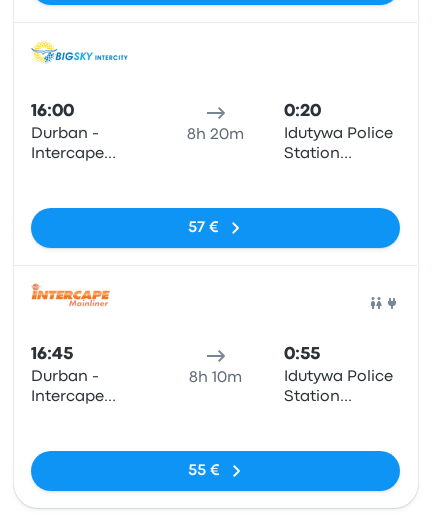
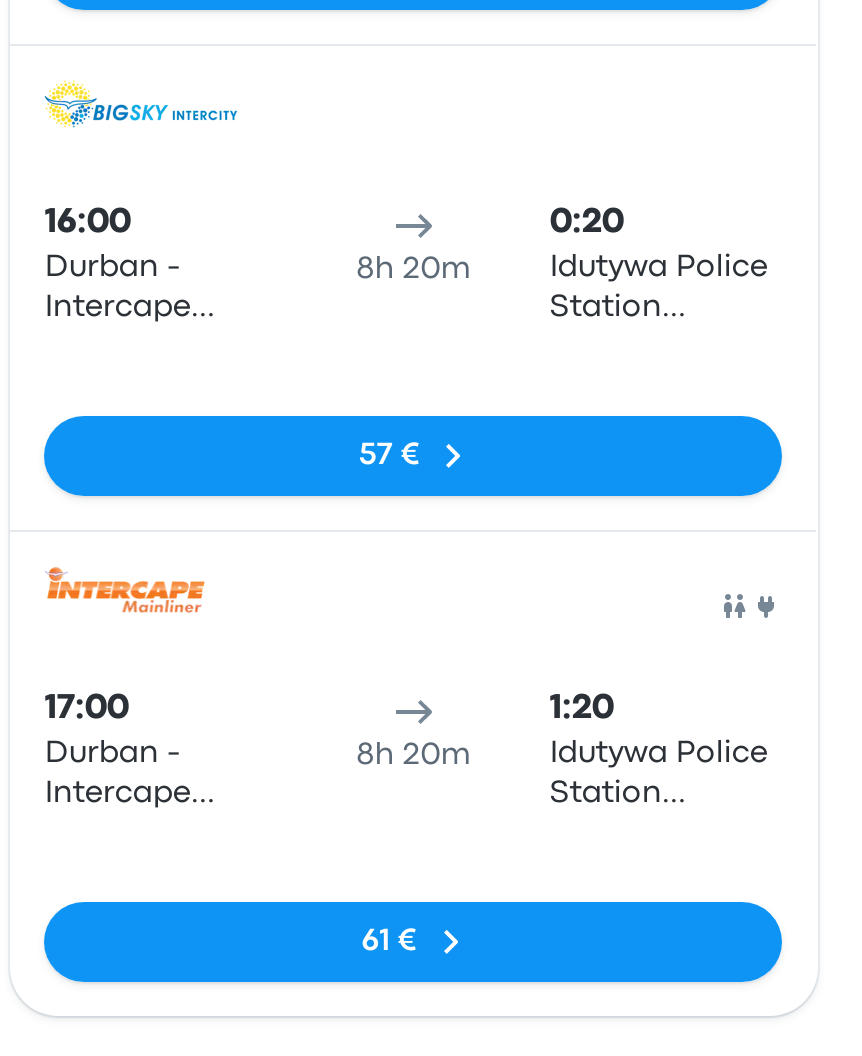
[31,347,73,362] 16:45 -> [45,694,129,724] 17:00
[284,347,320,362] 0:55 -> [550,694,614,724] 1:20
[189,371,242,385] 8h 10m -> [357,742,471,770] 8h 20m
[188,464,220,478] 55 € -> [362,928,418,956] 61 €

